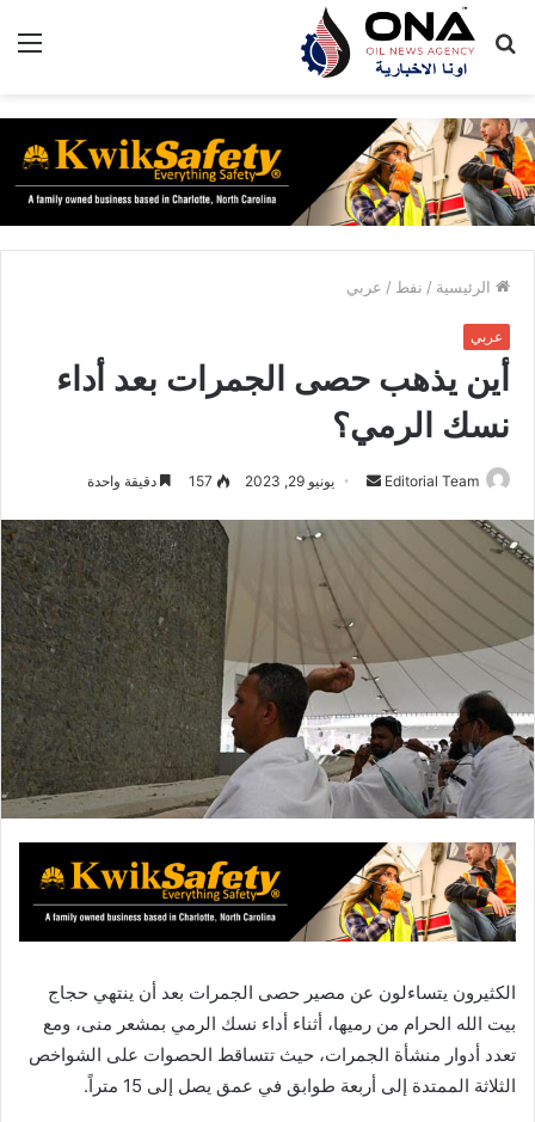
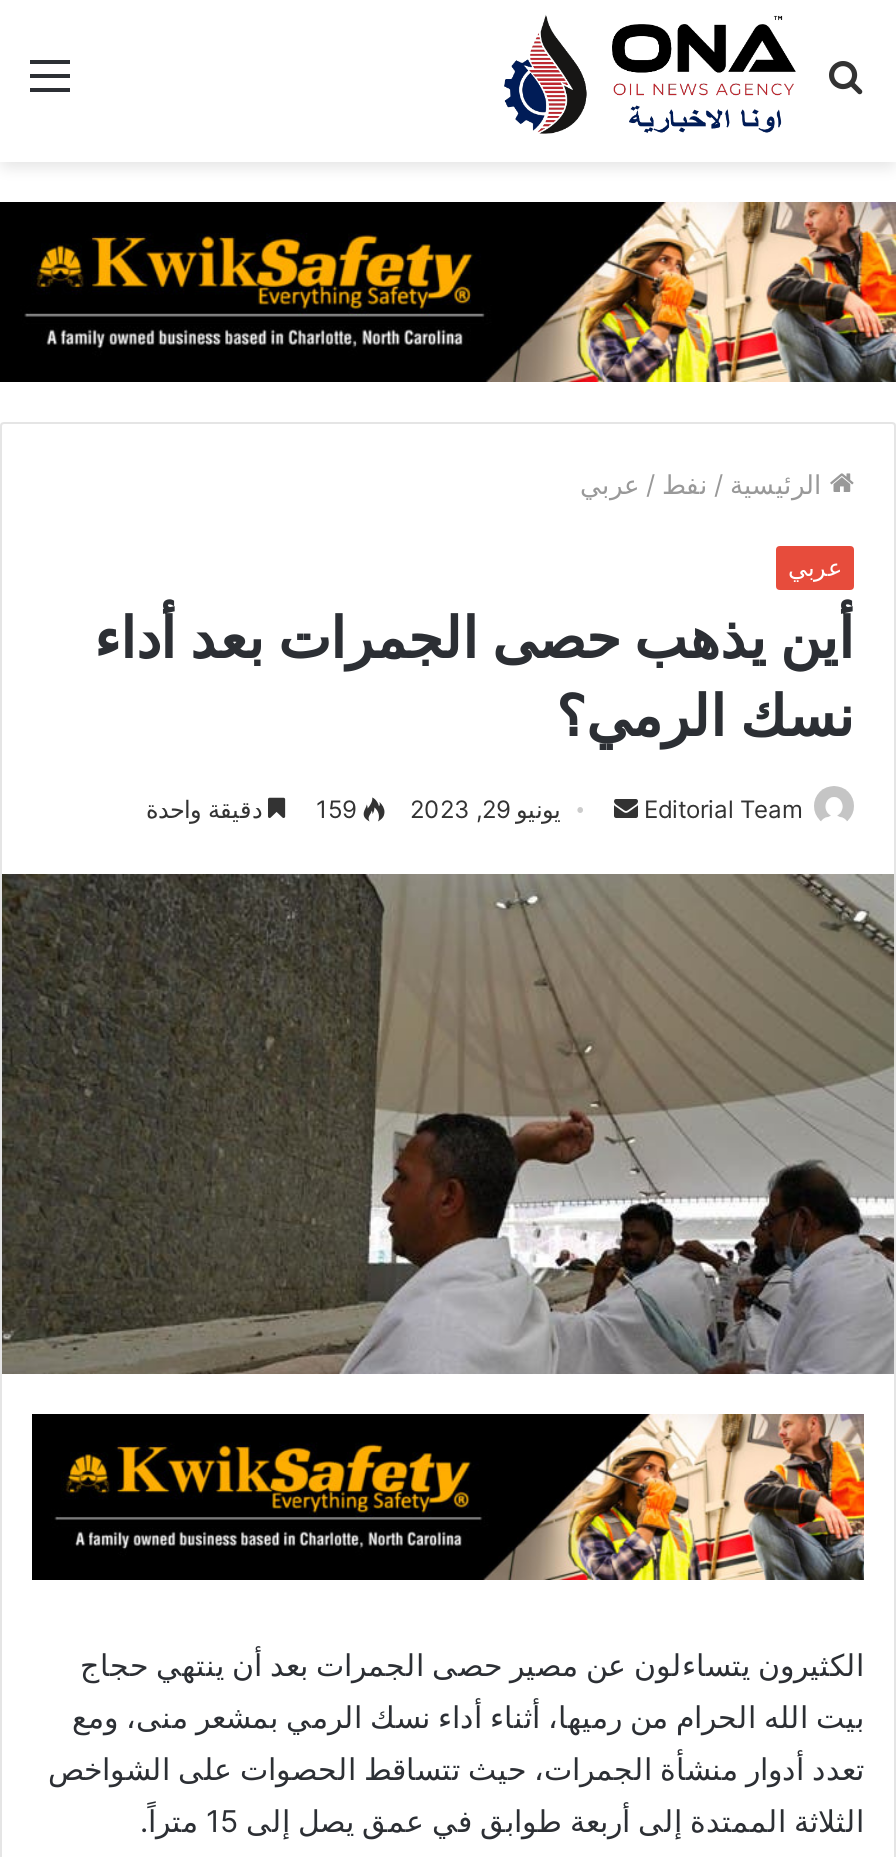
[87,472,213,489] 157 دقيقة واحدة -> [146,793,356,823] 159 دقيقة واحدة

